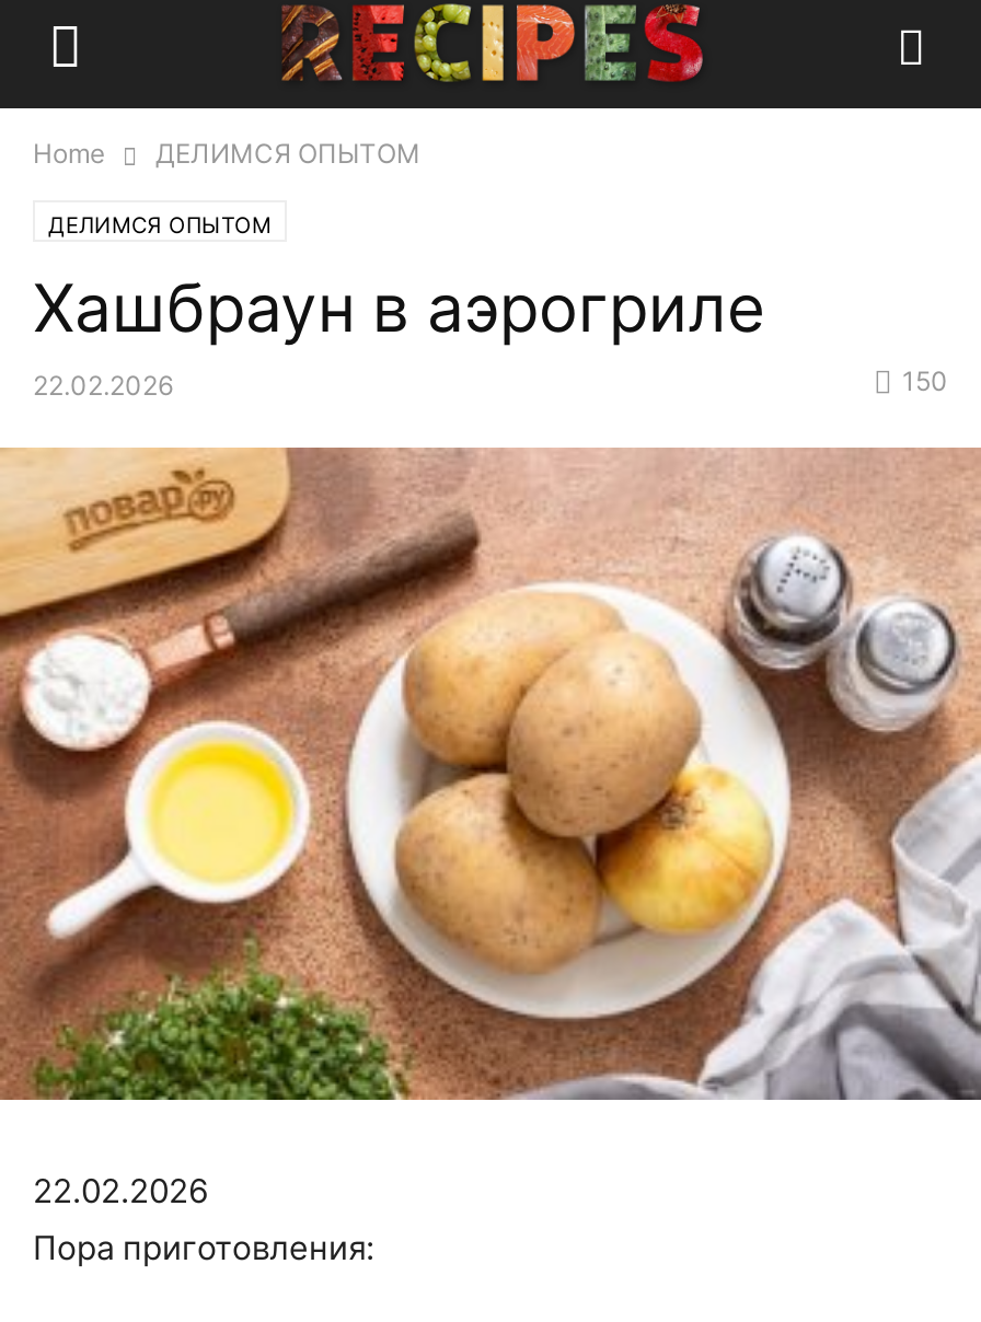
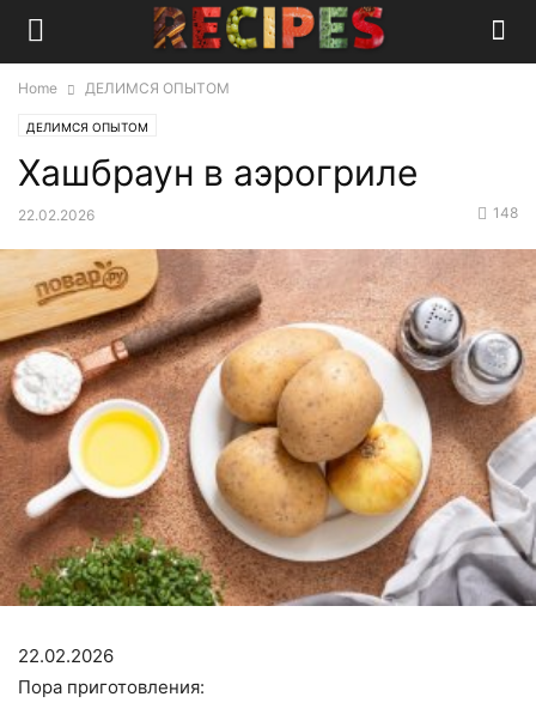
[902,364,948,397] 150 -> [493,204,518,222] 148

